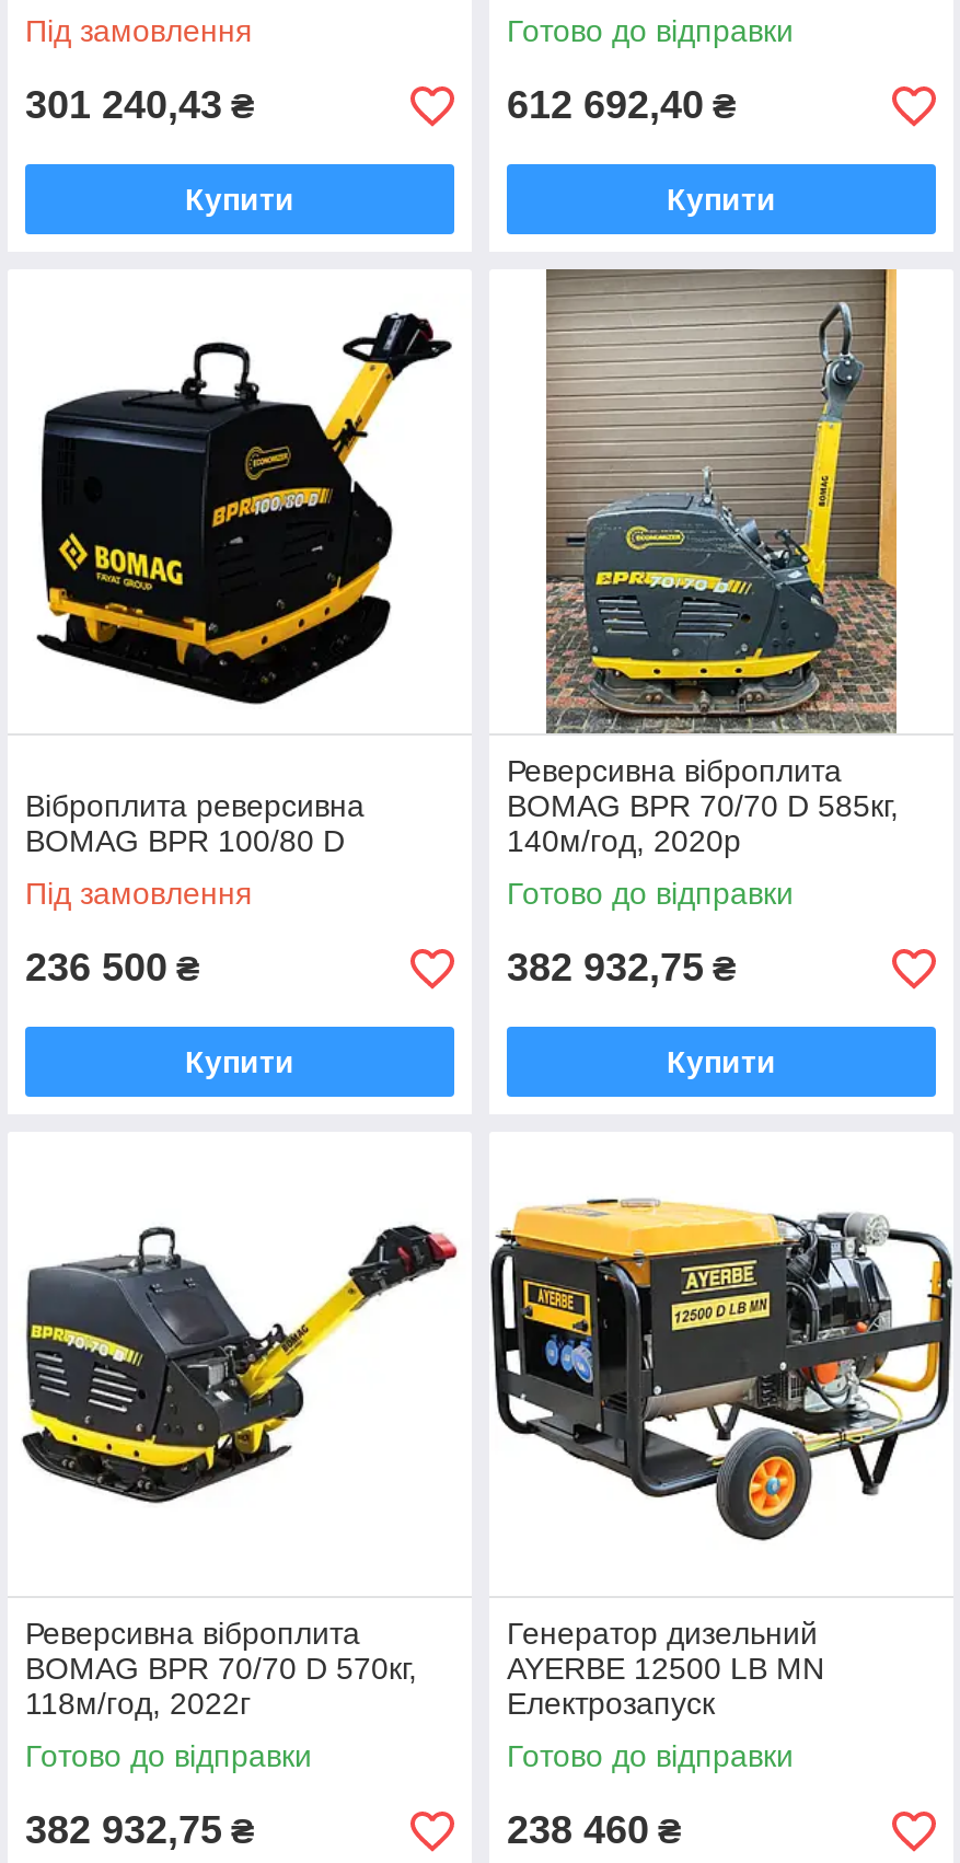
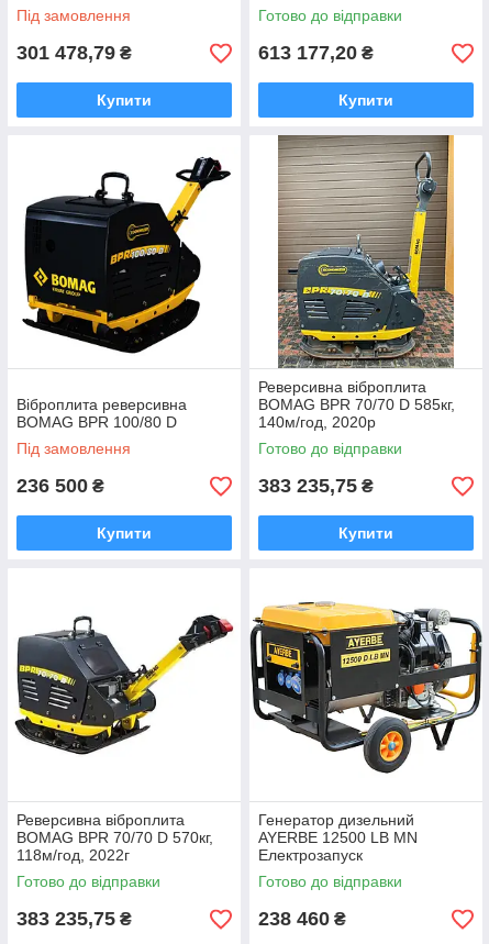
[25,83,255,127] 301 240,43 ₴ -> [16,42,132,64] 301 478,79 ₴
[507,83,737,127] 612 692,40 ₴ -> [258,42,374,64] 613 177,20 ₴
[507,946,737,990] 382 932,75 ₴ -> [258,475,374,497] 383 235,75 ₴
[25,1808,255,1852] 382 932,75 ₴ -> [16,908,132,930] 383 235,75 ₴

